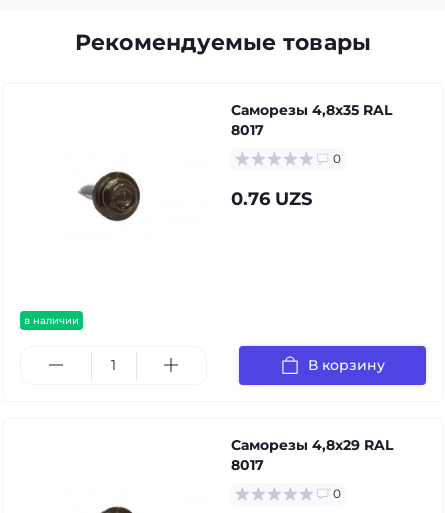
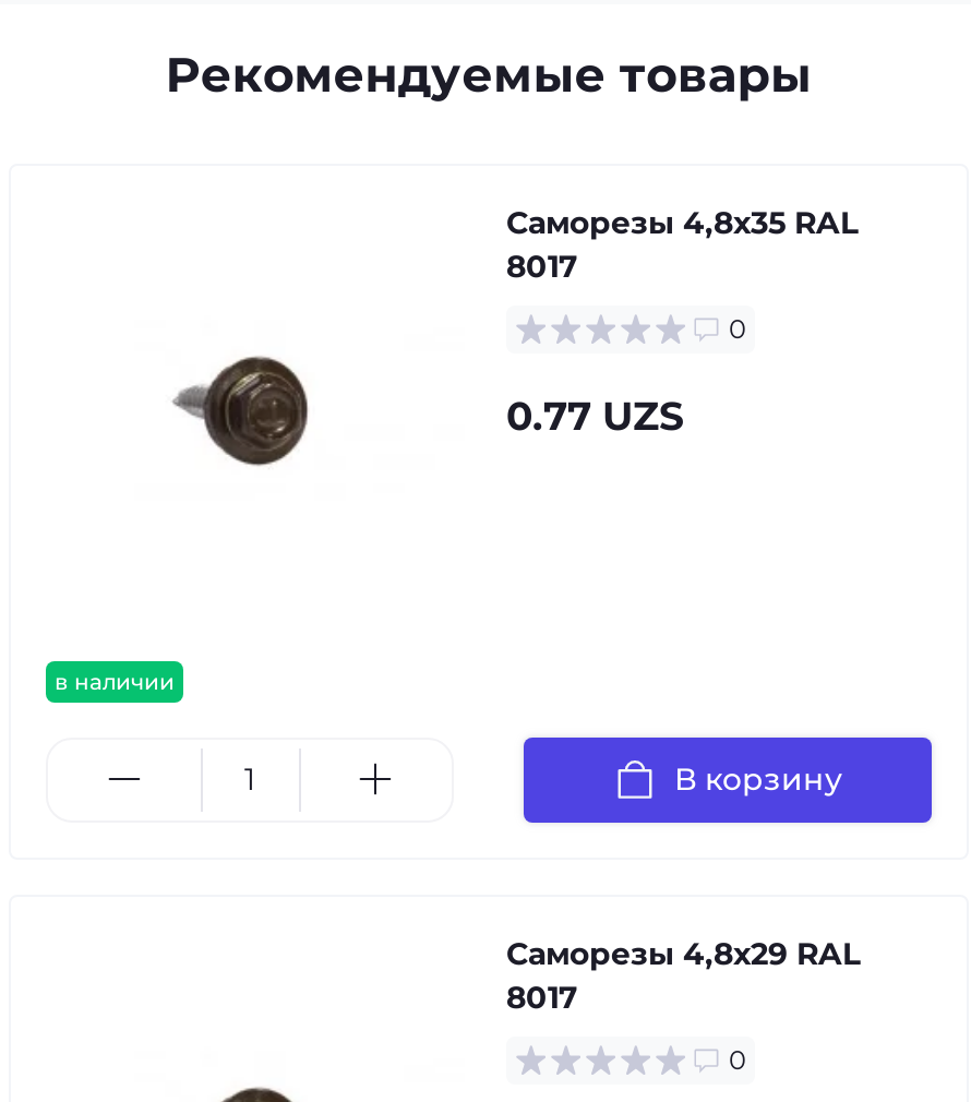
[231,187,312,209] 0.76 UZS -> [506,392,683,440] 0.77 UZS

